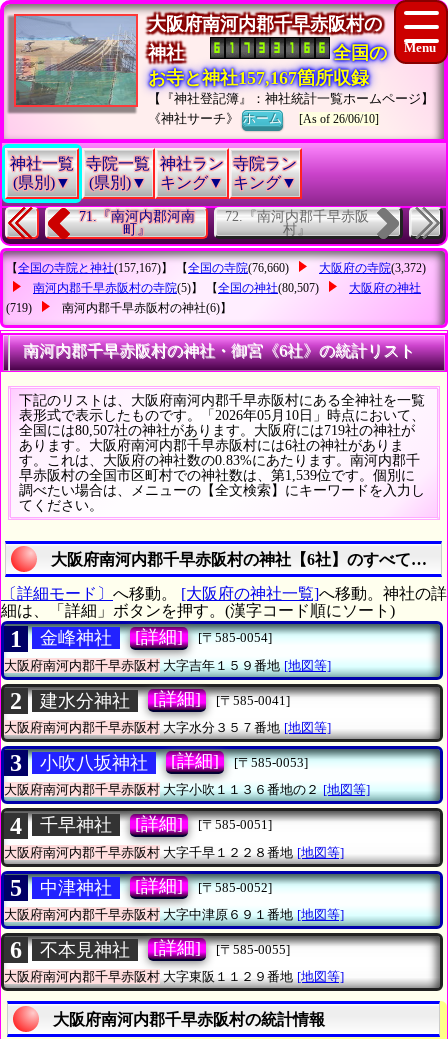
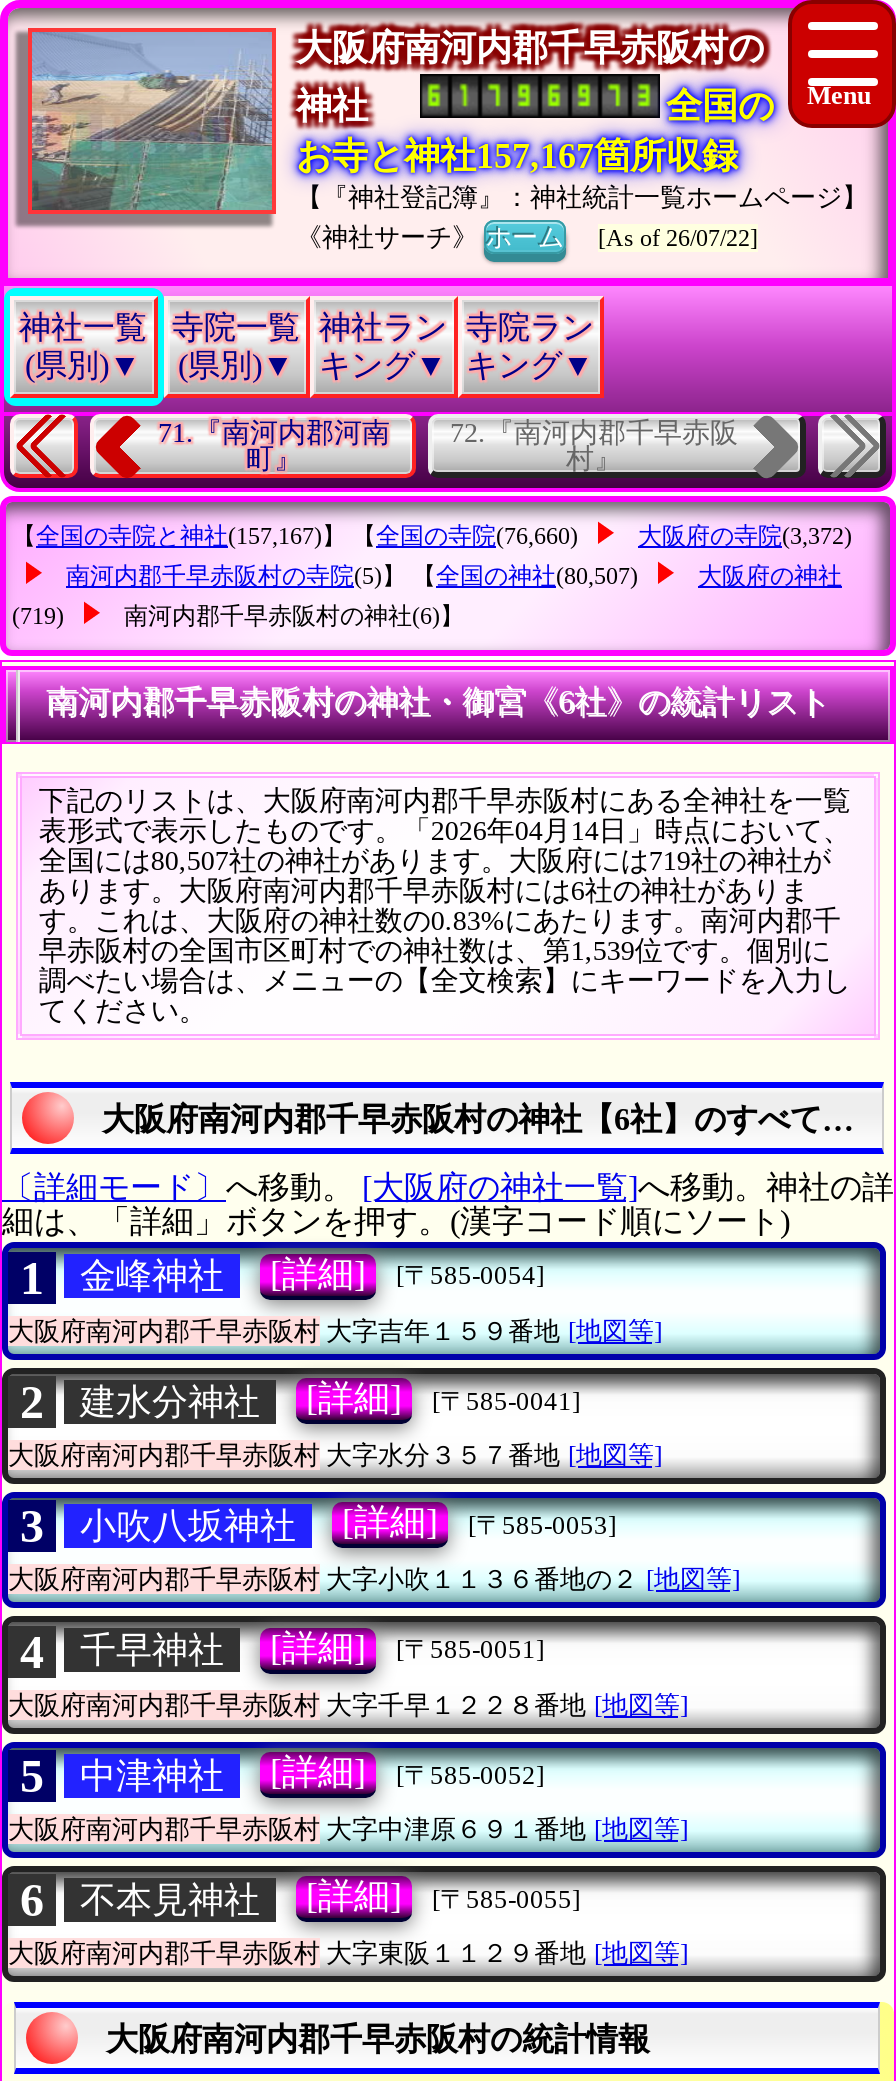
[299,112,379,126] [As of 26/06/10] -> [598,224,758,252] [As of 26/07/22]
[19,408,425,423] 表形式で表示したものです。「2026年05月10日」時点において、 -> [39,816,851,846] 表形式で表示したものです。「2026年04月14日」時点において、

